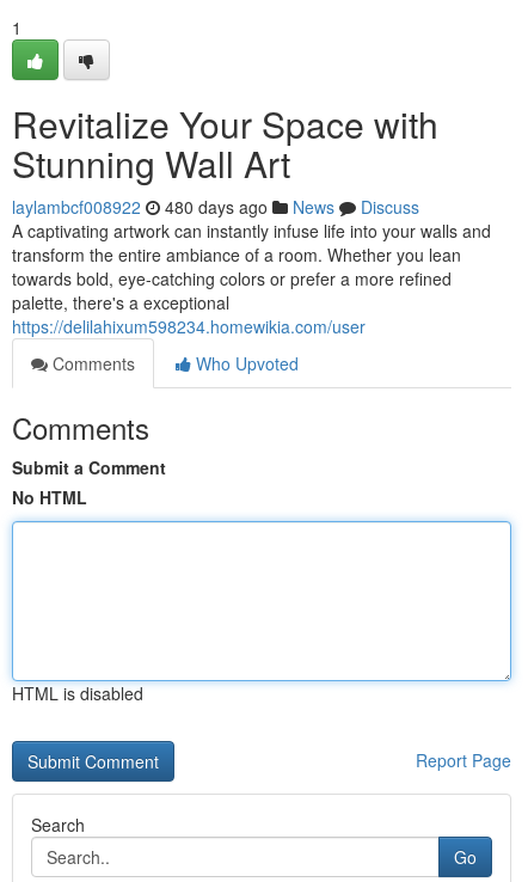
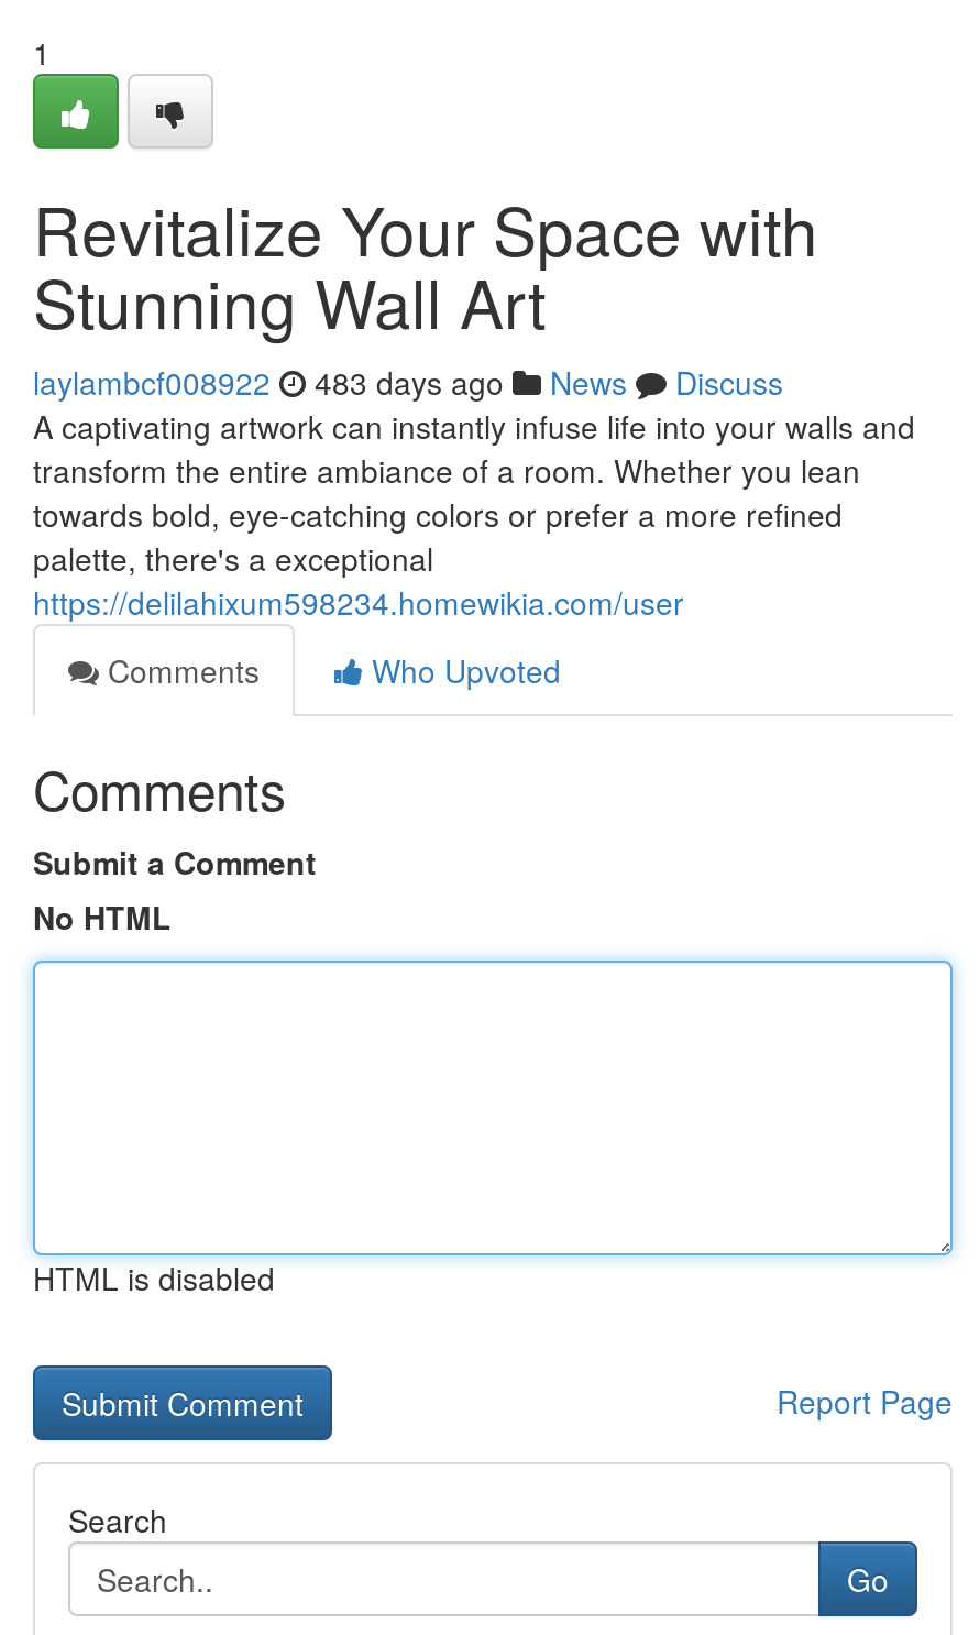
[12,195,419,219] laylambcf008922 480 days ago News Discuss -> [33,360,783,404] laylambcf008922 483 days ago News Discuss

